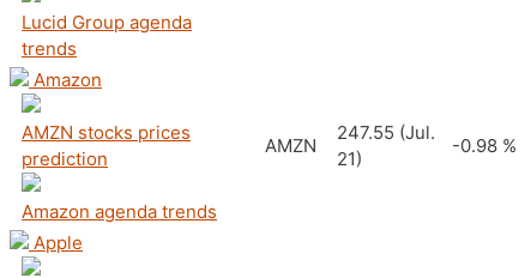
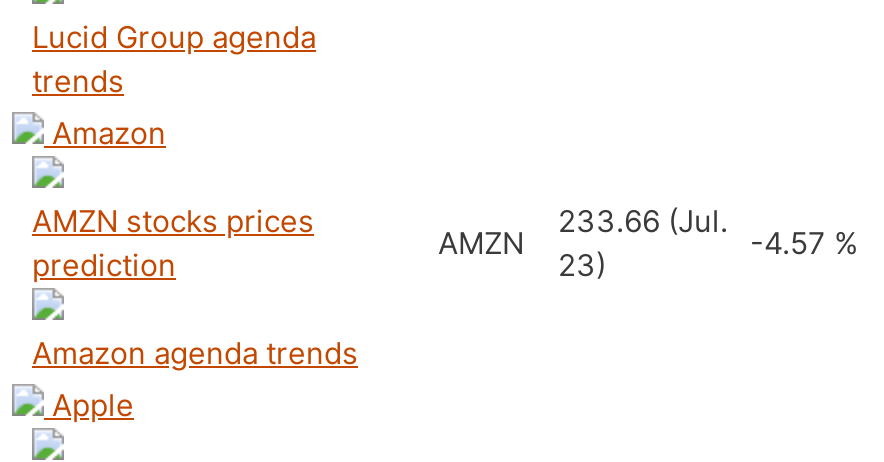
[337,122,435,144] 247.55 (Jul. -> [558,203,728,241] 233.66 (Jul.
[452,135,517,157] -0.98 % -> [750,225,858,263] -4.57 %
[337,148,362,171] 21) -> [558,247,606,285] 23)

